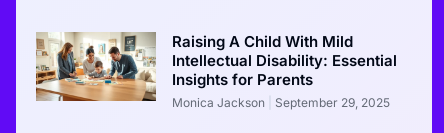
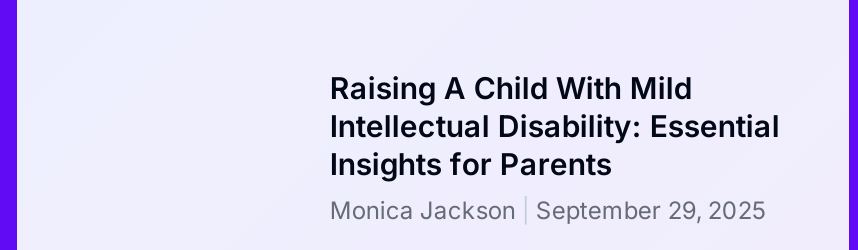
[35,31,157,102] [image] -> none

